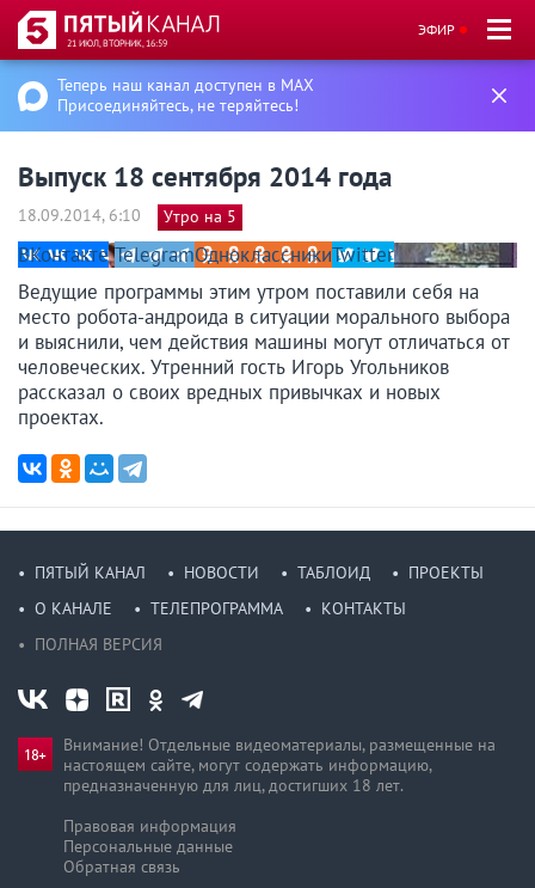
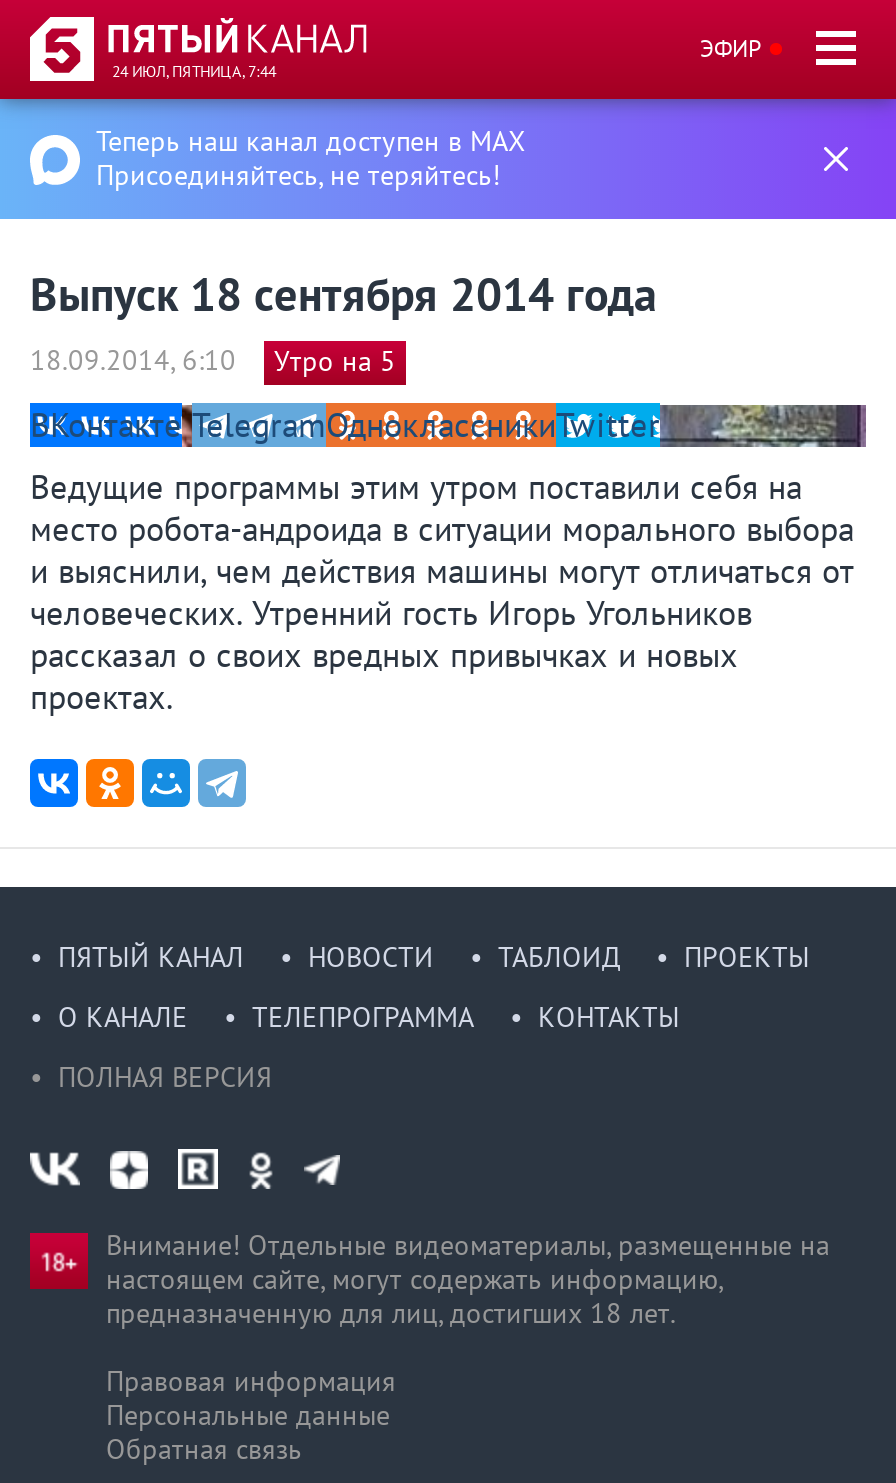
[67,37,167,49] 21 ИЮЛ, ВТОРНИК, 16:59 -> [112,61,276,81] 24 ИЮЛ, ПЯТНИЦА, 7:44

